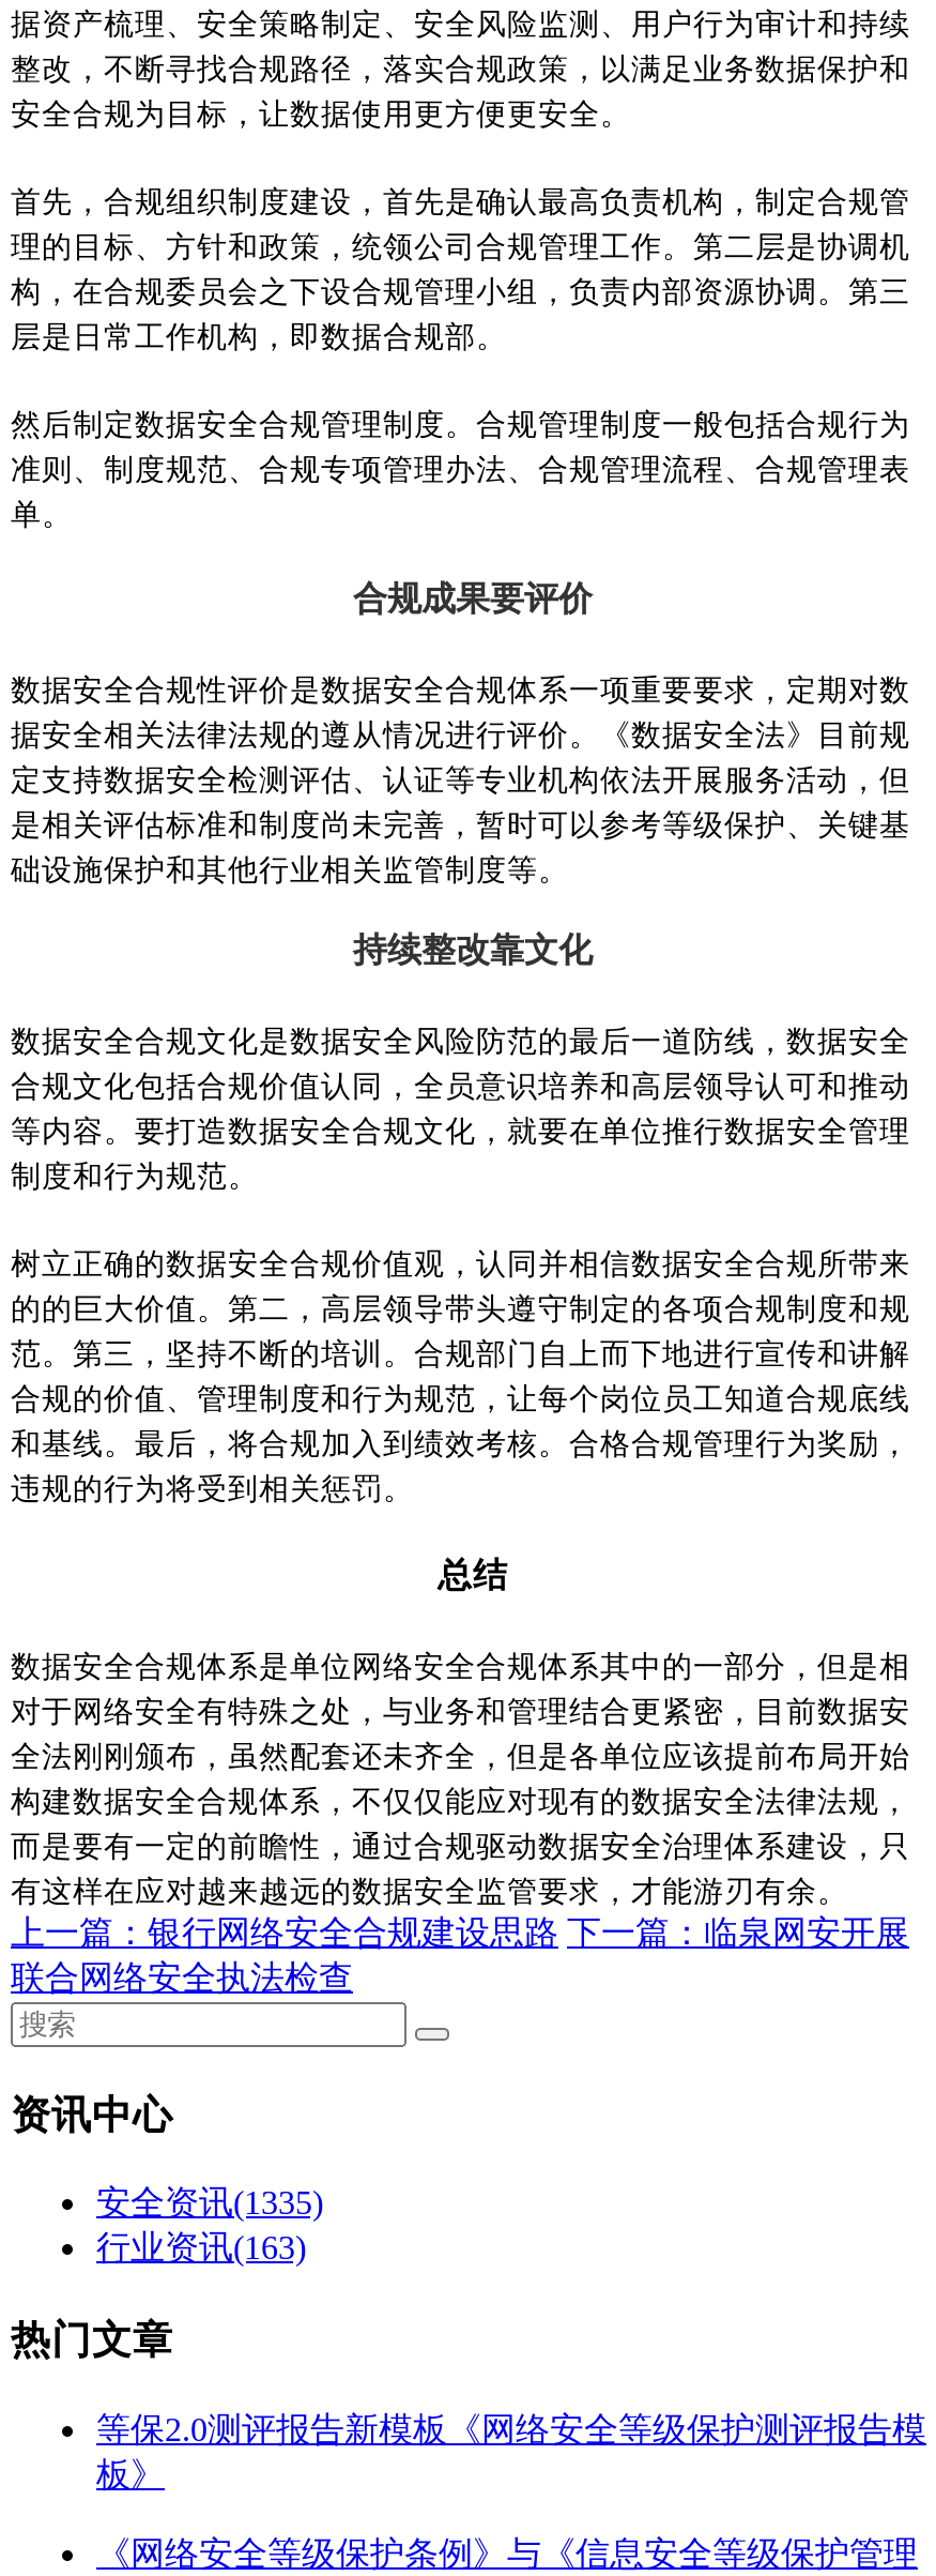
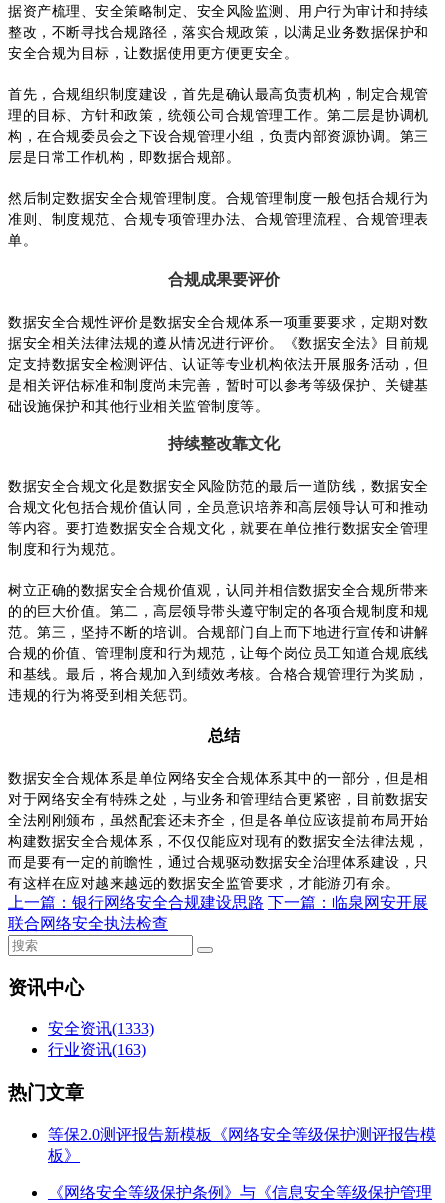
[96,2185,323,2221] 安全资讯(1335) -> [48,1020,154,1037] 安全资讯(1333)

